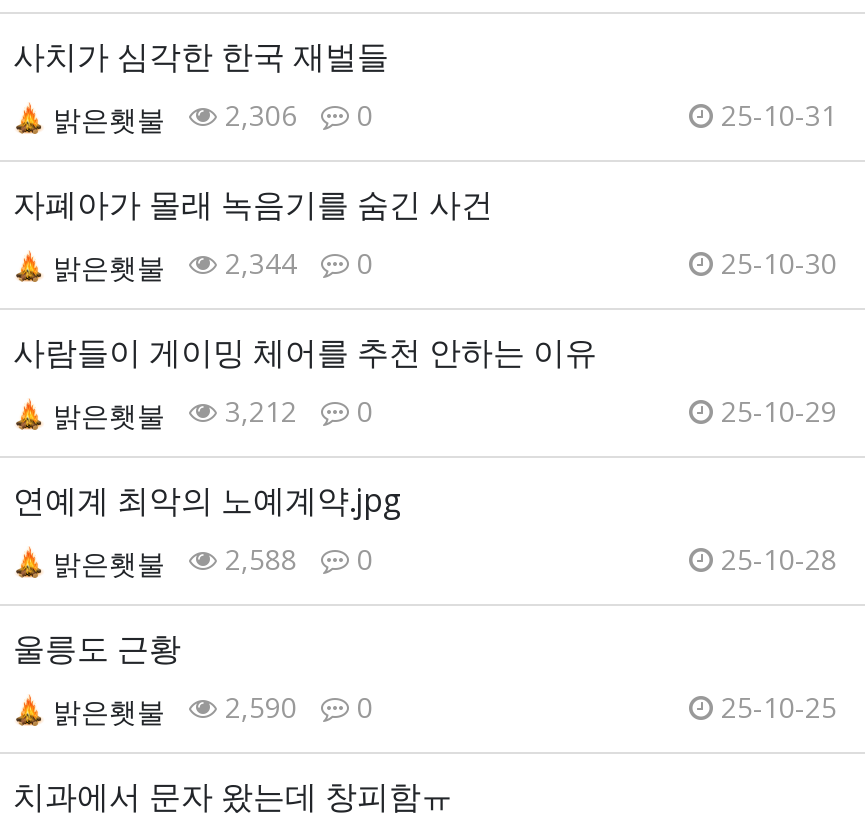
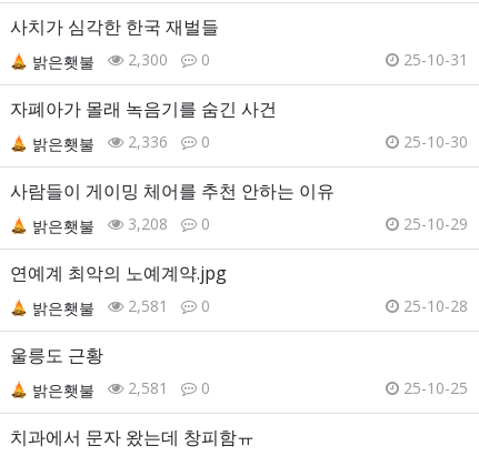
[217,97,297,135] 2,306 -> [123,49,168,70] 2,300
[217,245,297,283] 2,344 -> [123,131,168,152] 2,336
[217,393,297,431] 3,212 -> [123,213,168,234] 3,208
[217,541,297,579] 2,588 -> [123,295,168,317] 2,581
[217,689,297,727] 2,590 -> [123,378,168,399] 2,581

